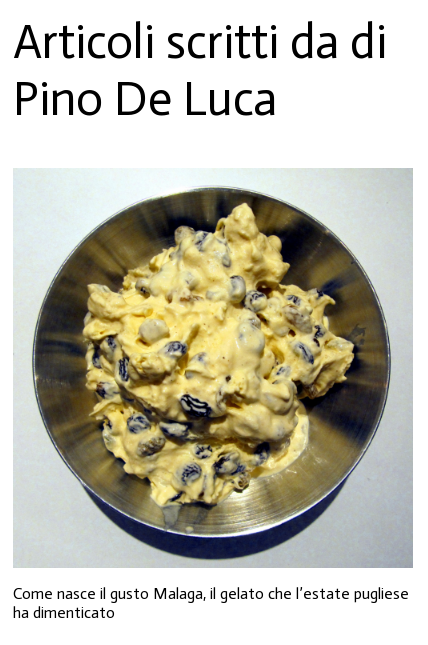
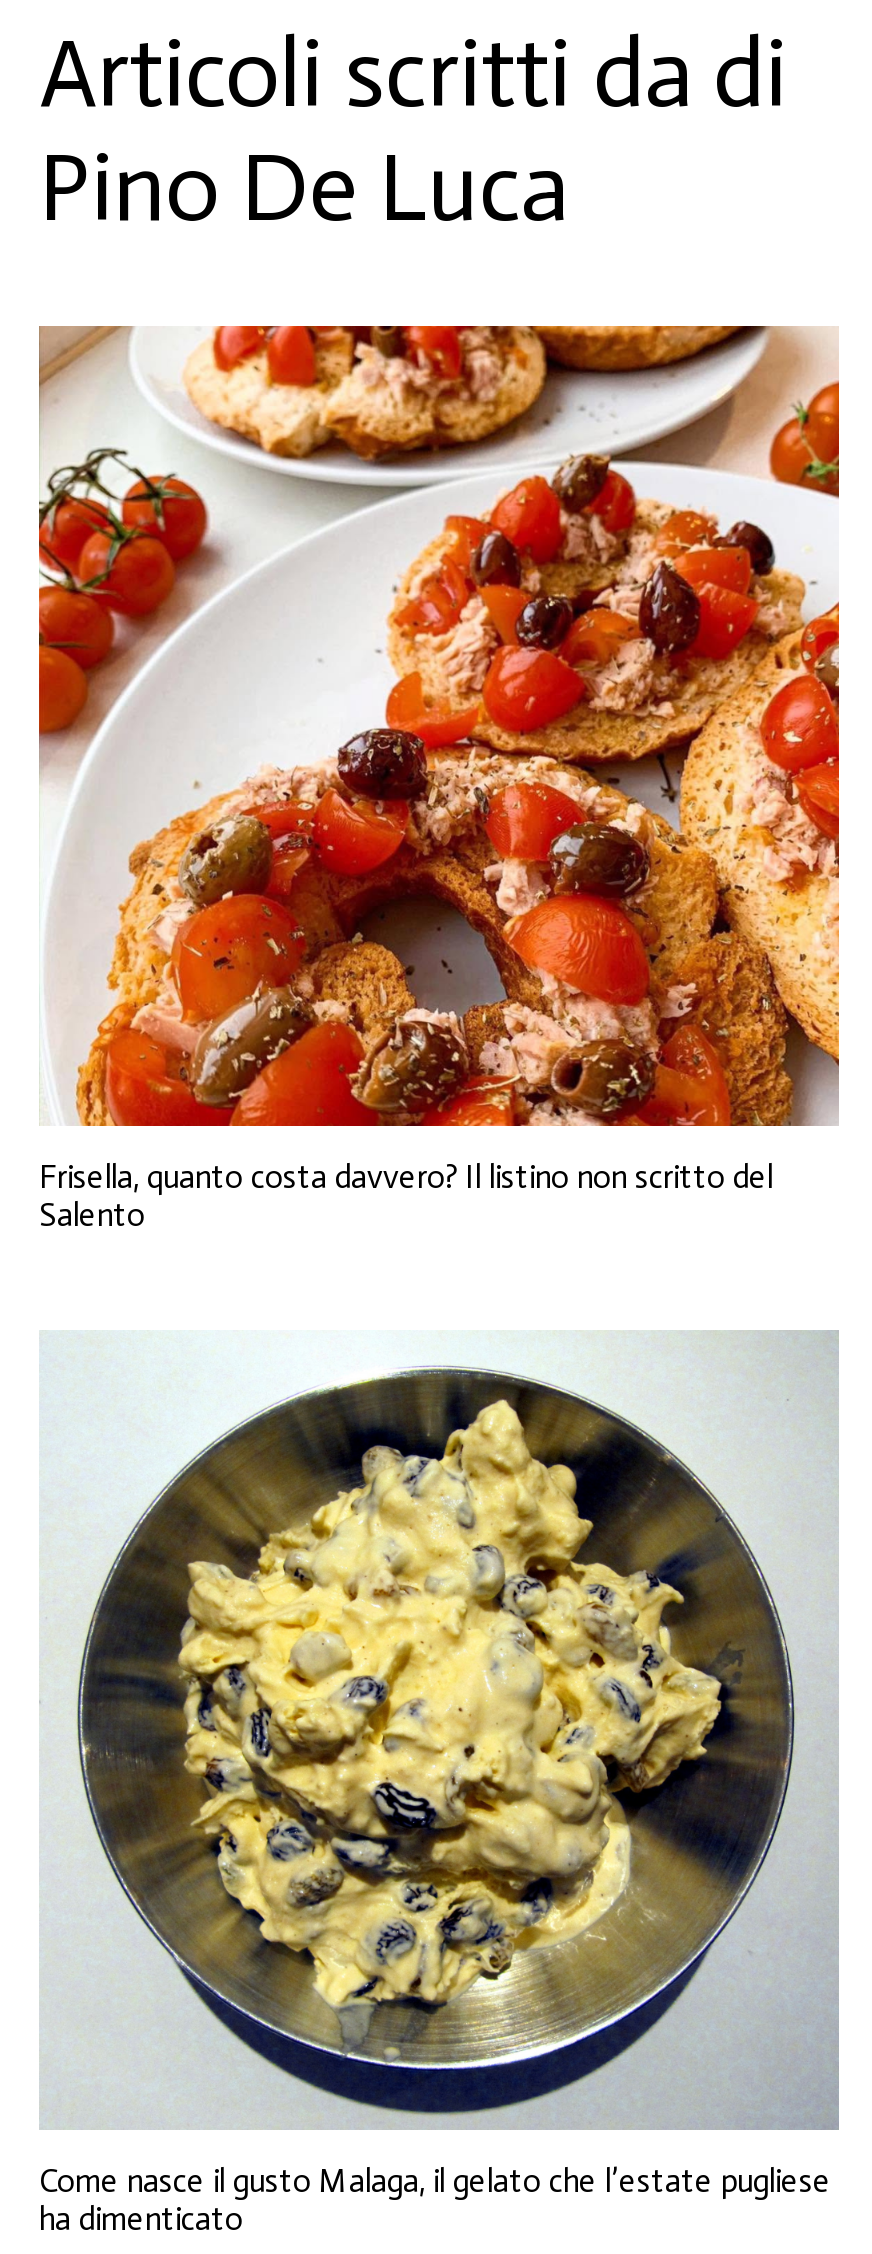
none -> [37,324,841,1234] [image] | Frisella, quanto costa davvero? Il listino non scritto del | Salento

